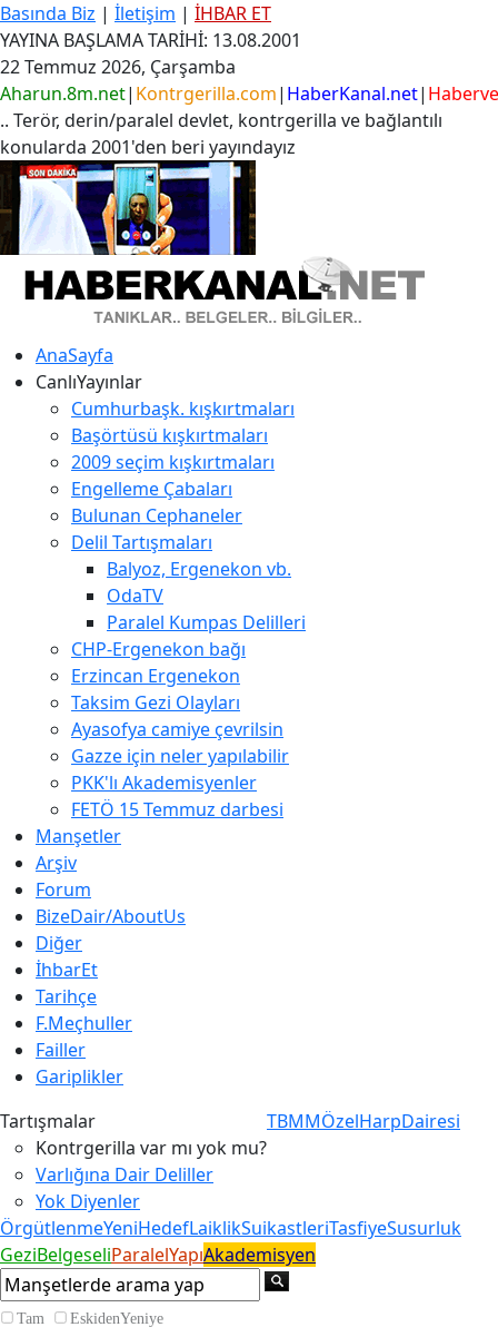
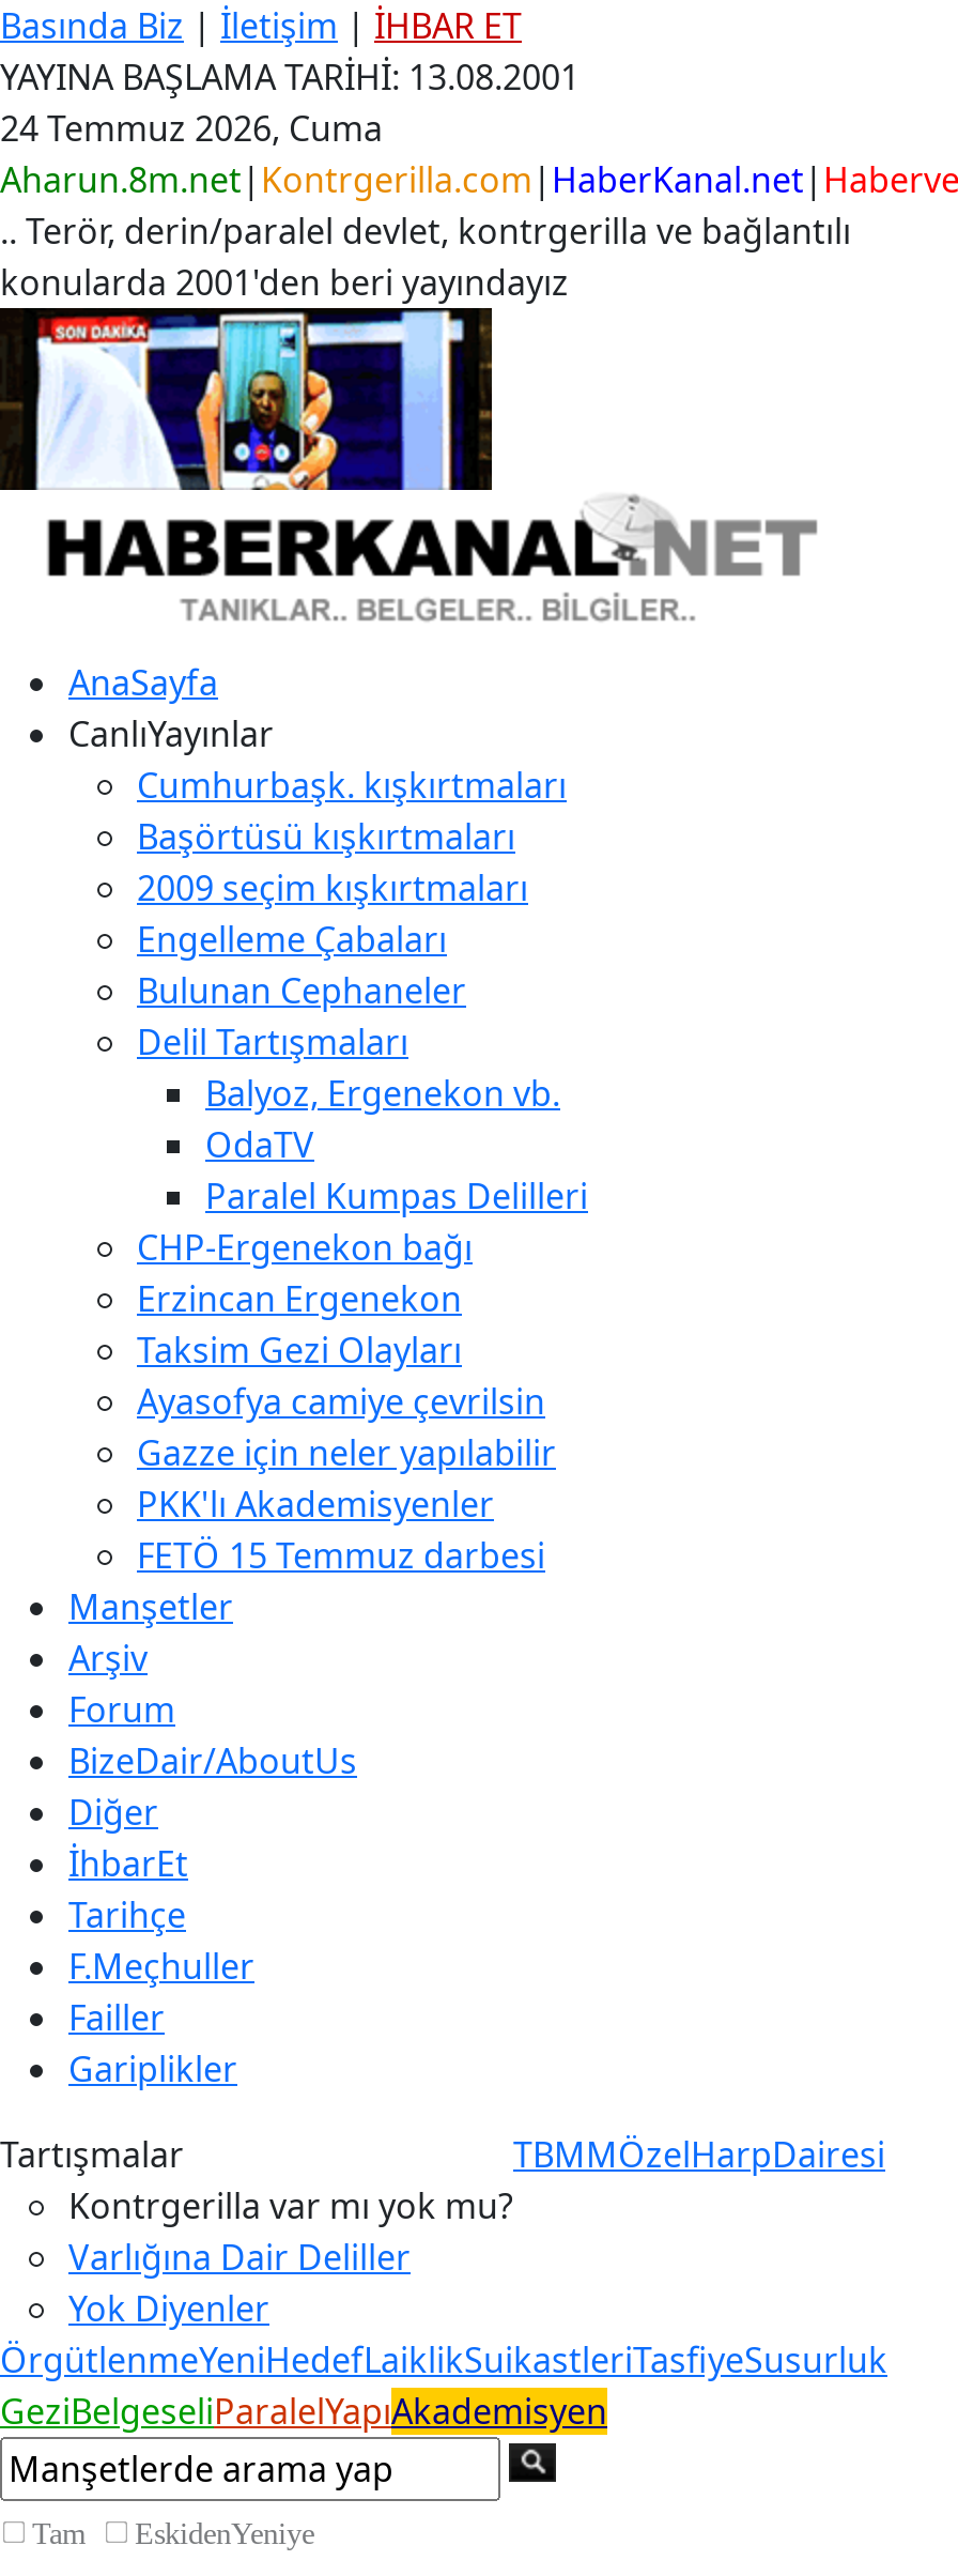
[0,55,236,79] 22 Temmuz 2026, Çarşamba -> [0,105,383,152] 24 Temmuz 2026, Cuma

